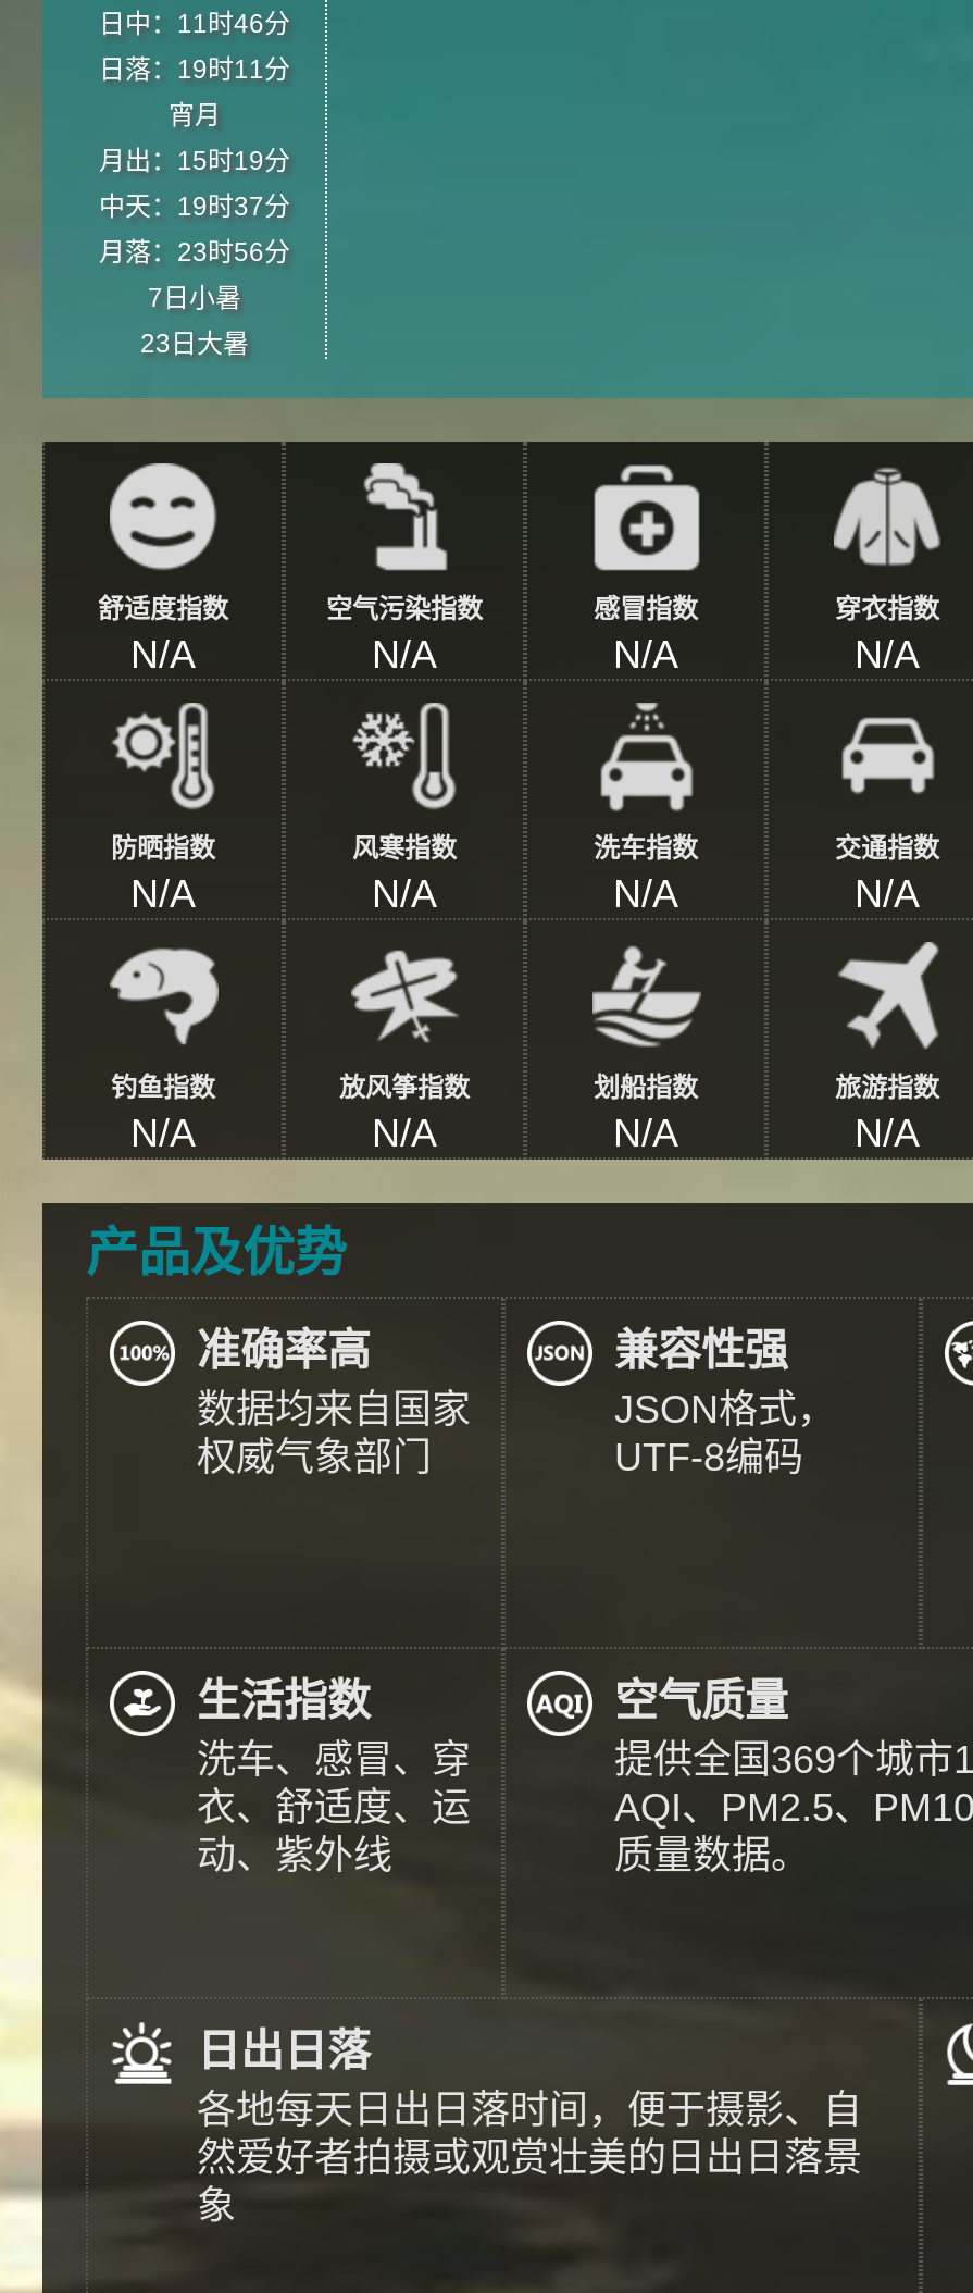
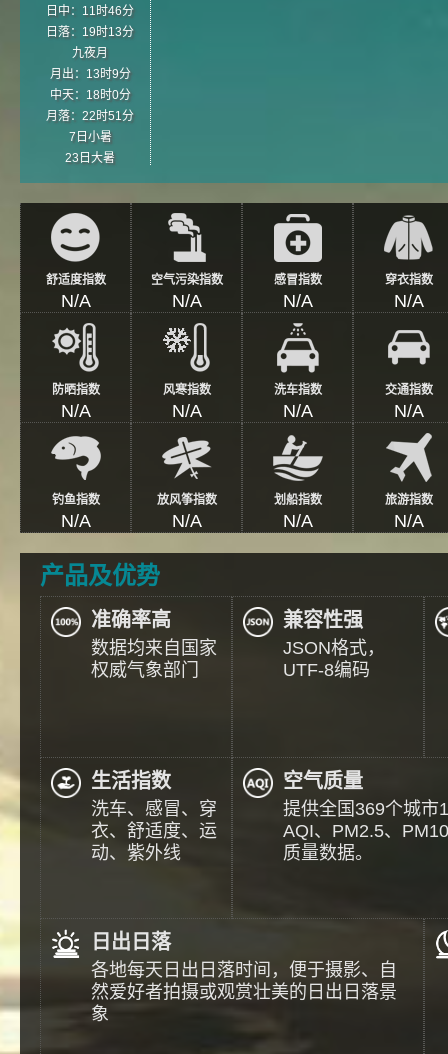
[99,54,290,85] 日落：19时11分 -> [46,25,134,39] 日落：19时13分
[169,100,221,131] 宵月 -> [72,46,108,60] 九夜月
[99,146,290,176] 月出：15时19分 -> [49,67,130,81] 月出：13时9分
[99,191,290,222] 中天：19时37分 -> [49,88,130,102] 中天：18时0分
[99,237,290,268] 月落：23时56分 -> [46,109,134,123] 月落：22时51分

